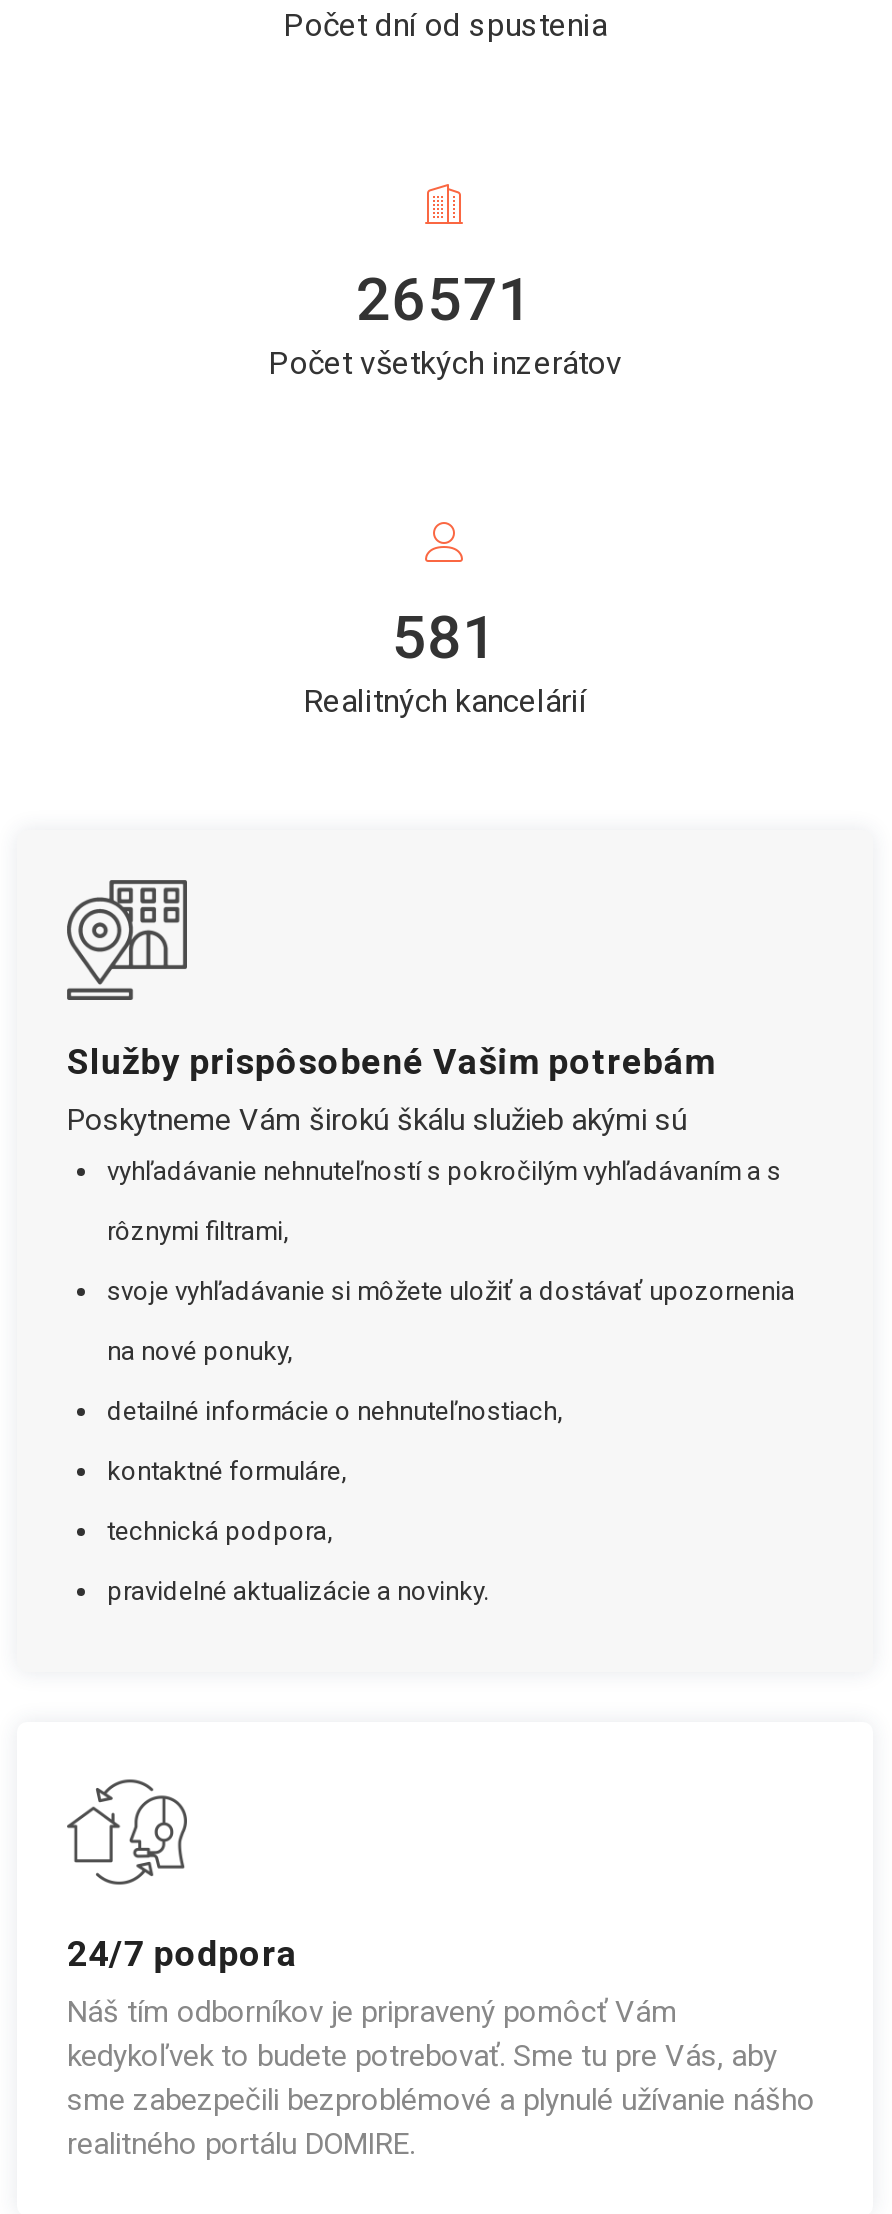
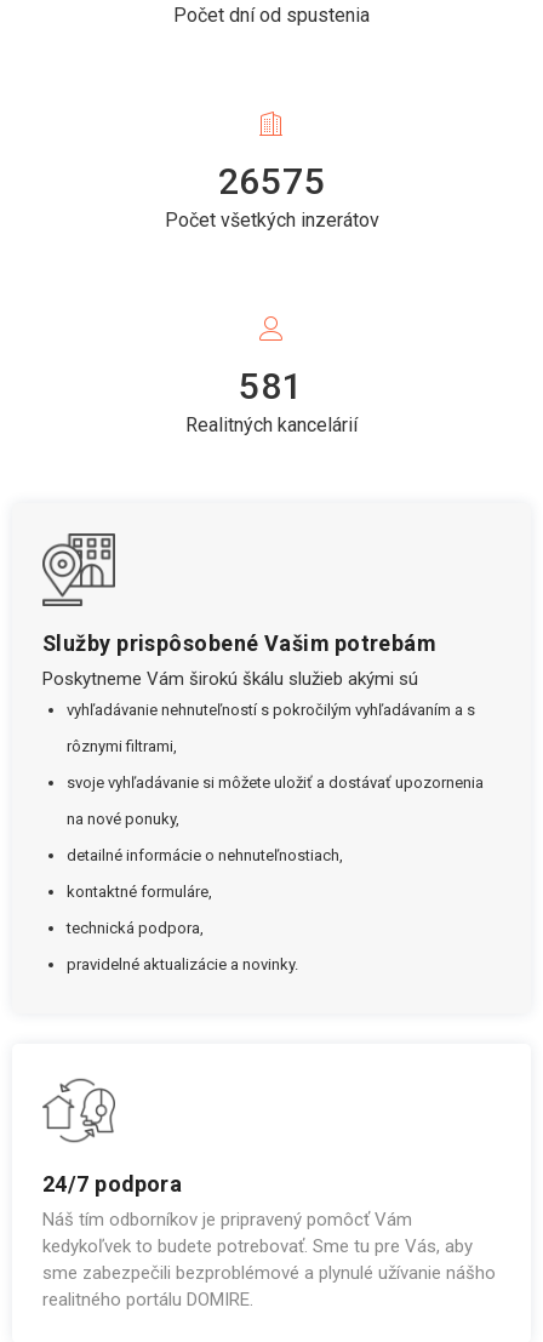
[356,264,534,334] 26571 -> [218,160,325,202] 26575

